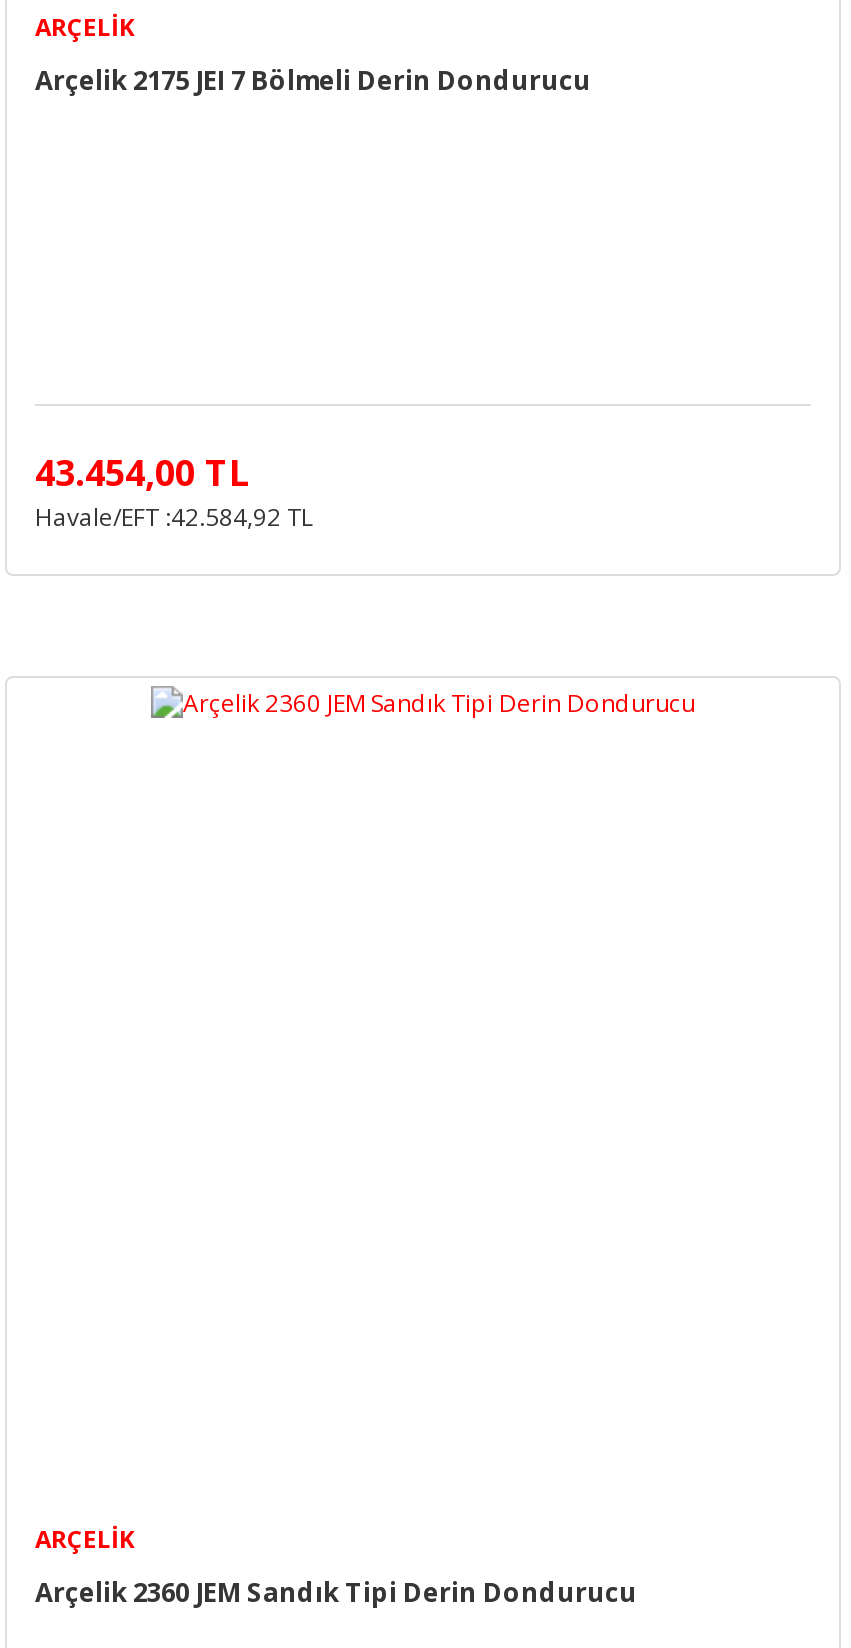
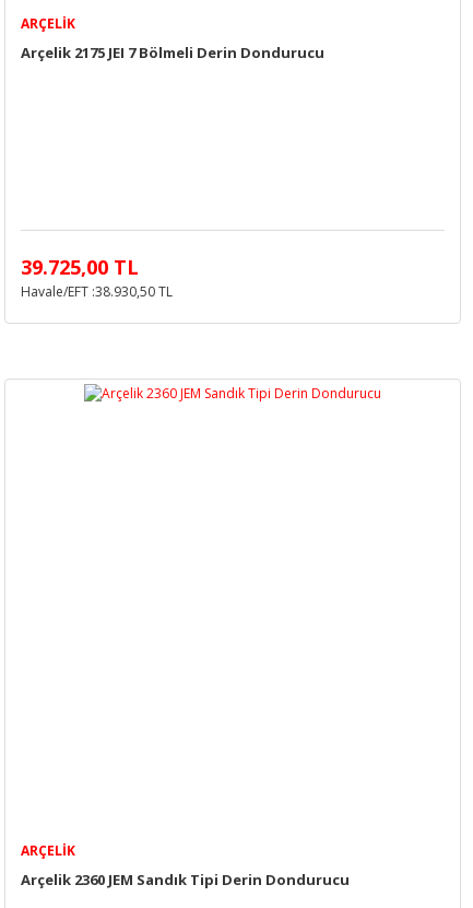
[35,448,251,496] 43.454,00 TL -> [21,254,139,280] 39.725,00 TL
[35,500,313,534] Havale/EFT :42.584,92 TL -> [21,282,173,301] Havale/EFT :38.930,50 TL

